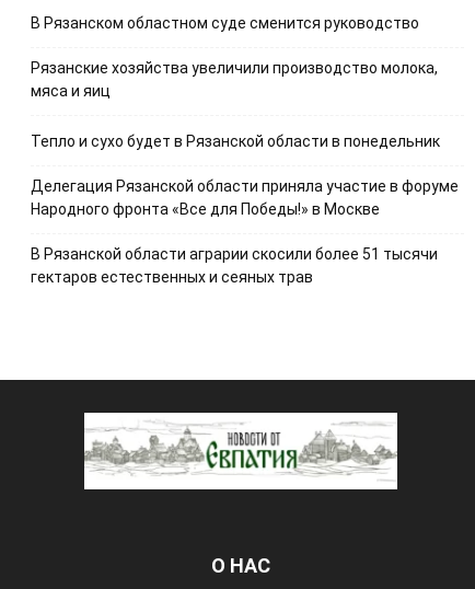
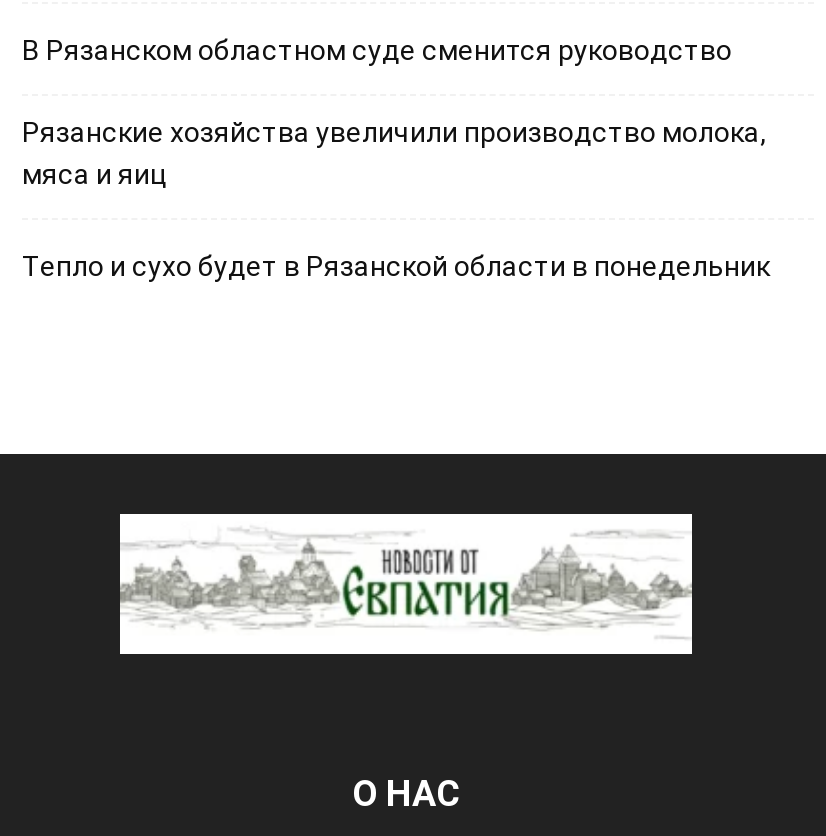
[31,177,459,286] Делегация Рязанской области приняла участие в форуме | Народного фронта «Все для Победы!» в Москве | В Рязанской области аграрии скосили более 51 тысячи | гектаров естественных и сеяных трав -> none

